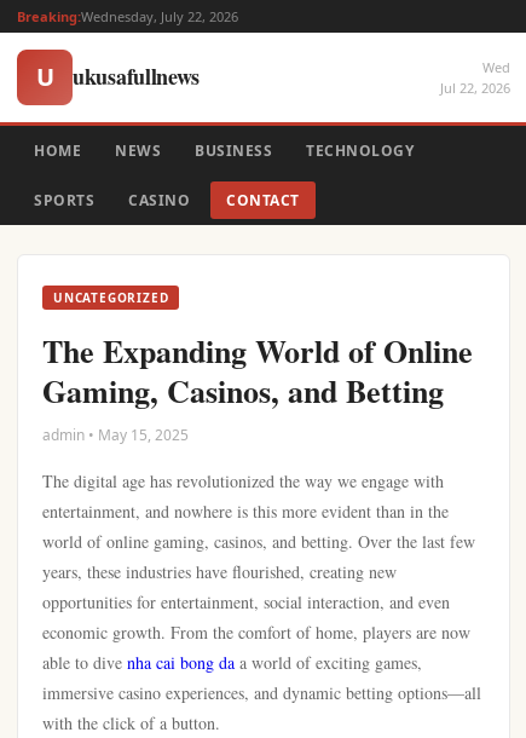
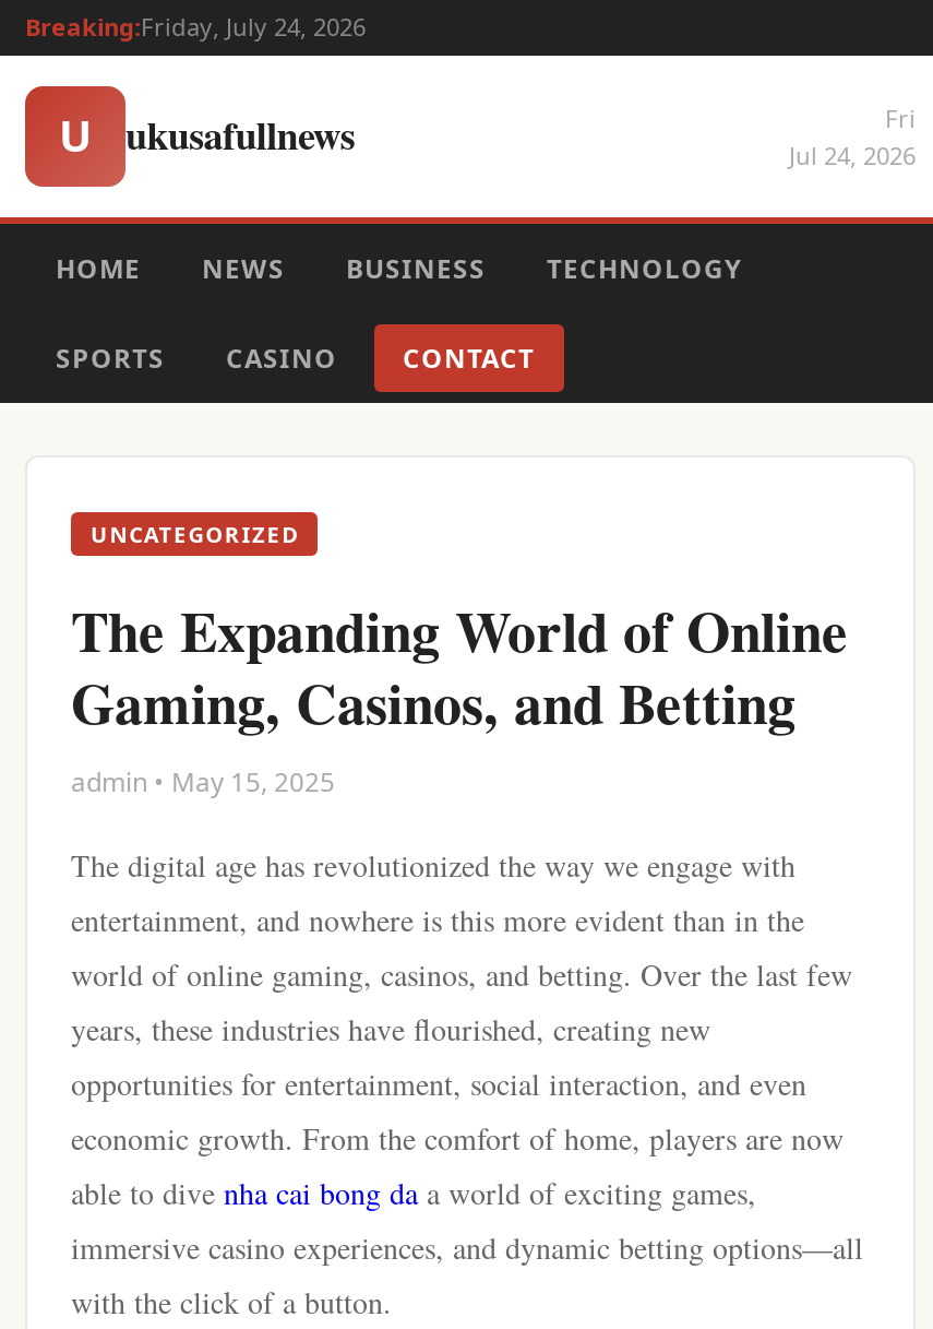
[17,7,238,25] Breaking:Wednesday, July 22, 2026 -> [25,10,366,43] Breaking:Friday, July 24, 2026
[440,58,510,97] Wed | Jul 22, 2026 -> [789,102,916,171] Fri | Jul 24, 2026

